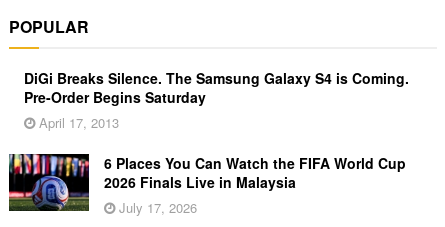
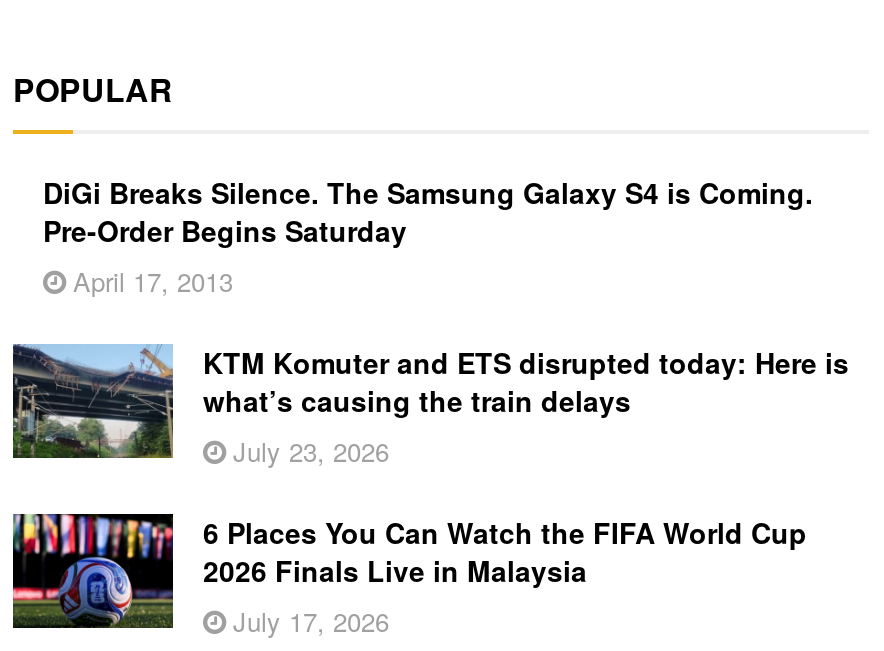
none -> [11,342,849,470] [image] | KTM Komuter and ETS disrupted today: Here is | what’s causing the train delays | July 23, 2026

